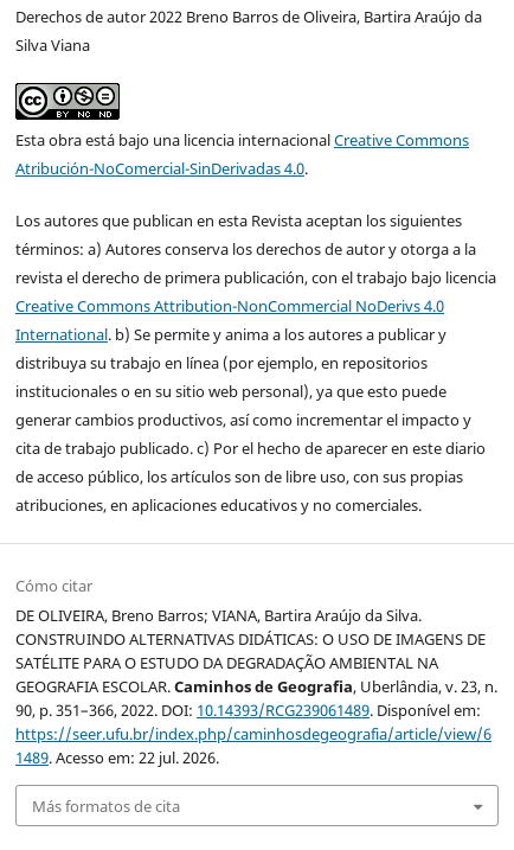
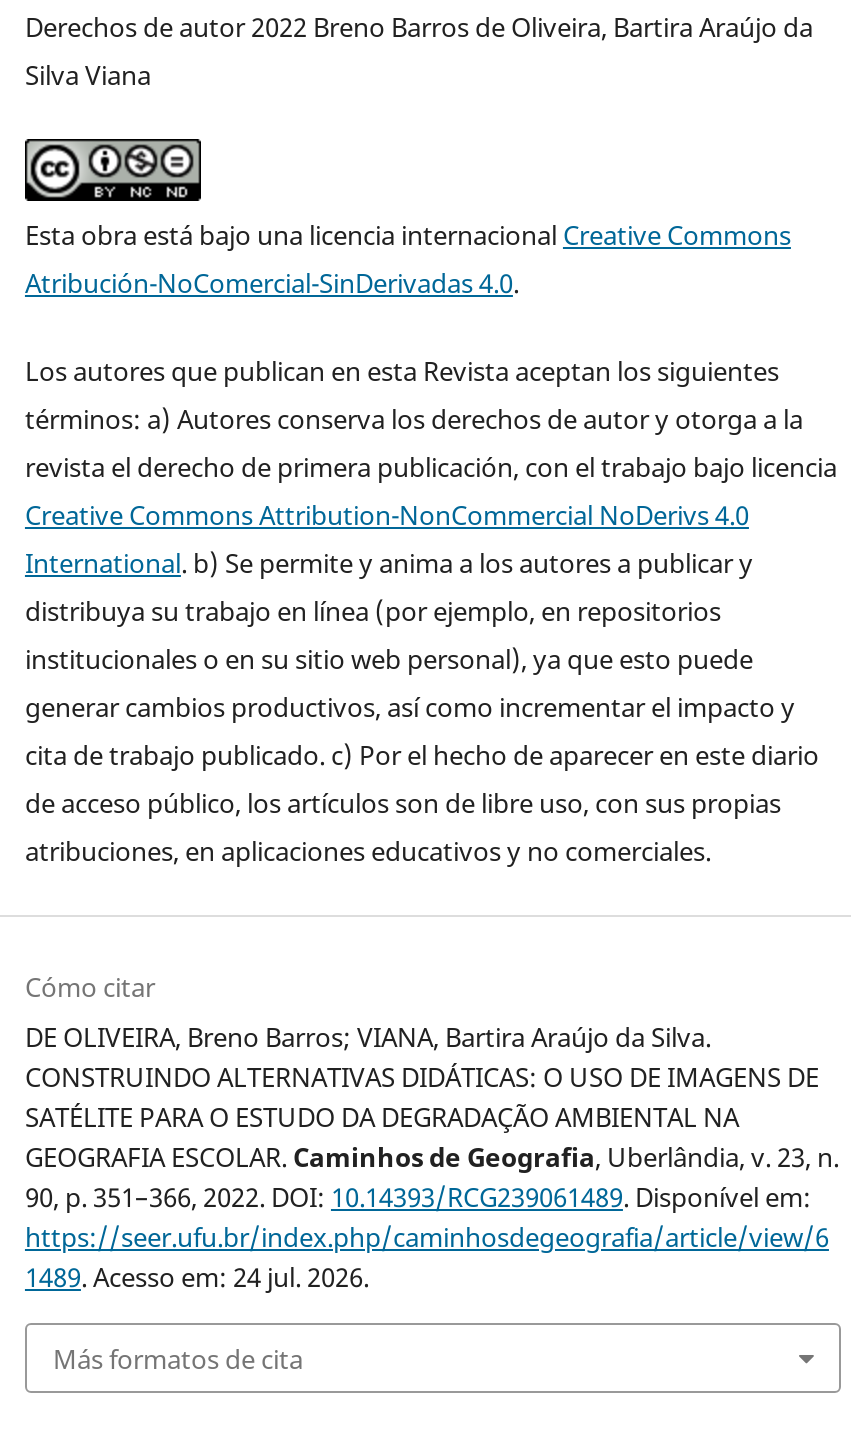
[15,747,219,769] 1489. Acesso em: 22 jul. 2026. -> [25,1260,369,1296] 1489. Acesso em: 24 jul. 2026.

